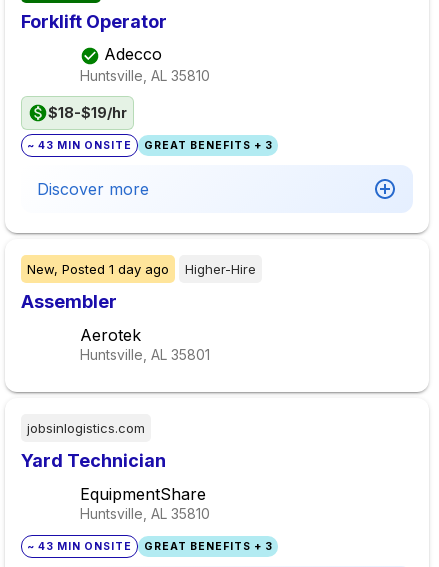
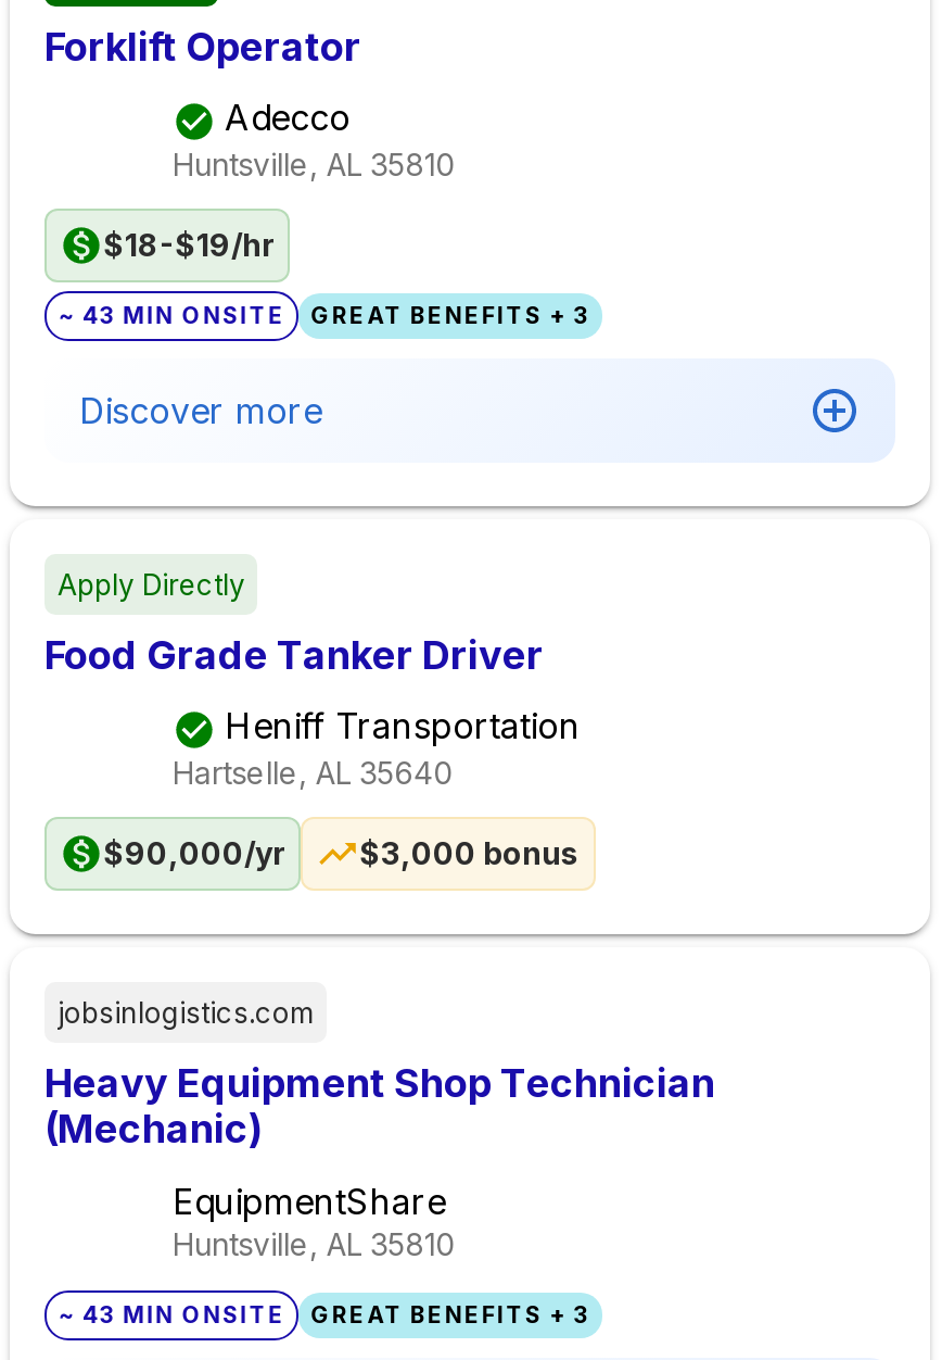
[21,261,256,363] New, Posted 1 day ago | Higher-Hire | Assembler | Aerotek | Huntsville, AL 35801 -> [44,567,581,871] Apply Directly | Food Grade Tanker Driver | Heniff Transportation | Hartselle, AL 35640 | $90,000/yr | $3,000 bonus
[21,450,166,471] Yard Technician -> [44,1060,715,1151] Heavy Equipment Shop Technician | (Mechanic)

